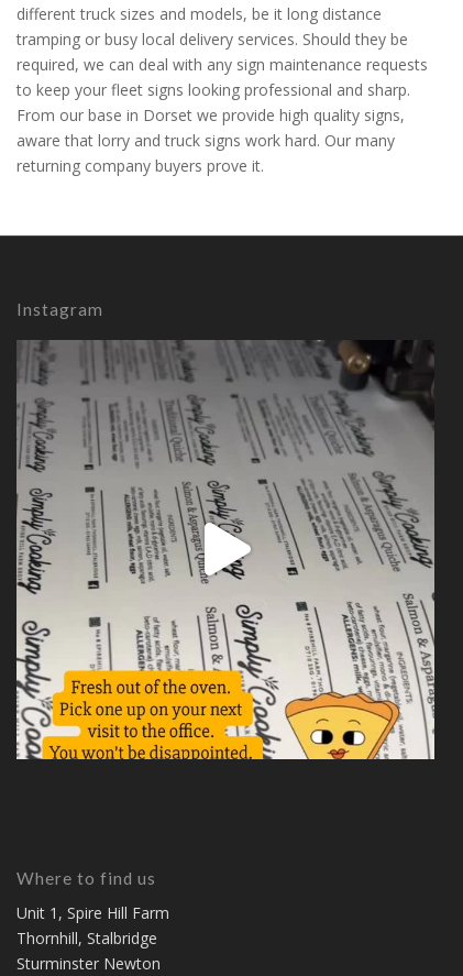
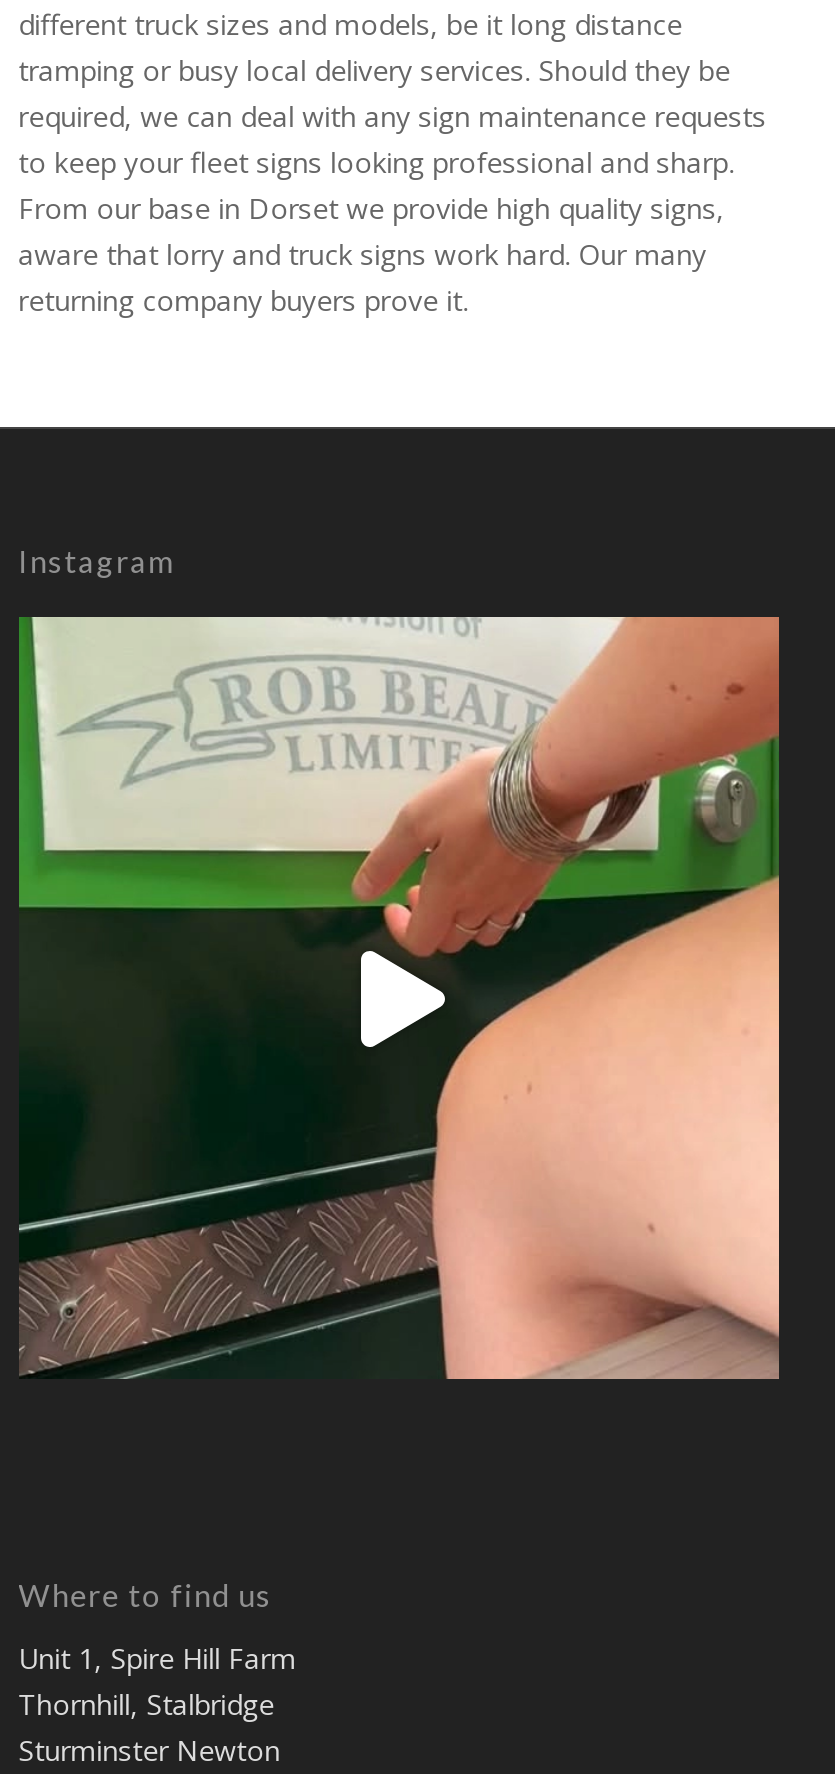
[15,339,436,760] [image] -> [19,614,781,1380] [image]

